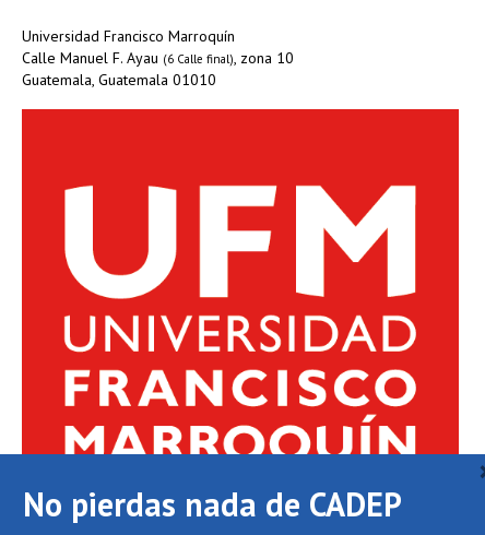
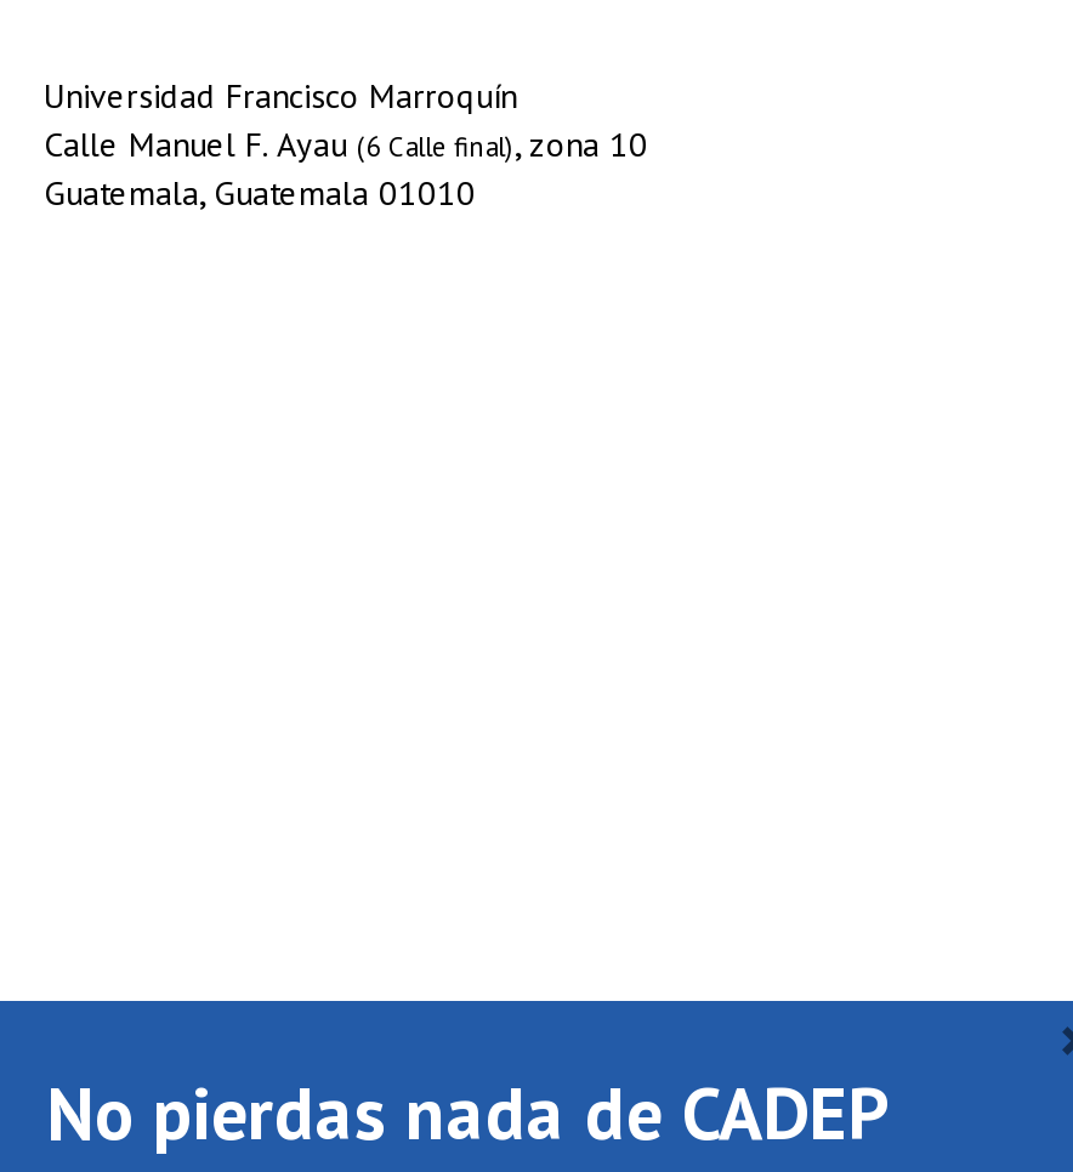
[21,108,460,455] [image] -> none

